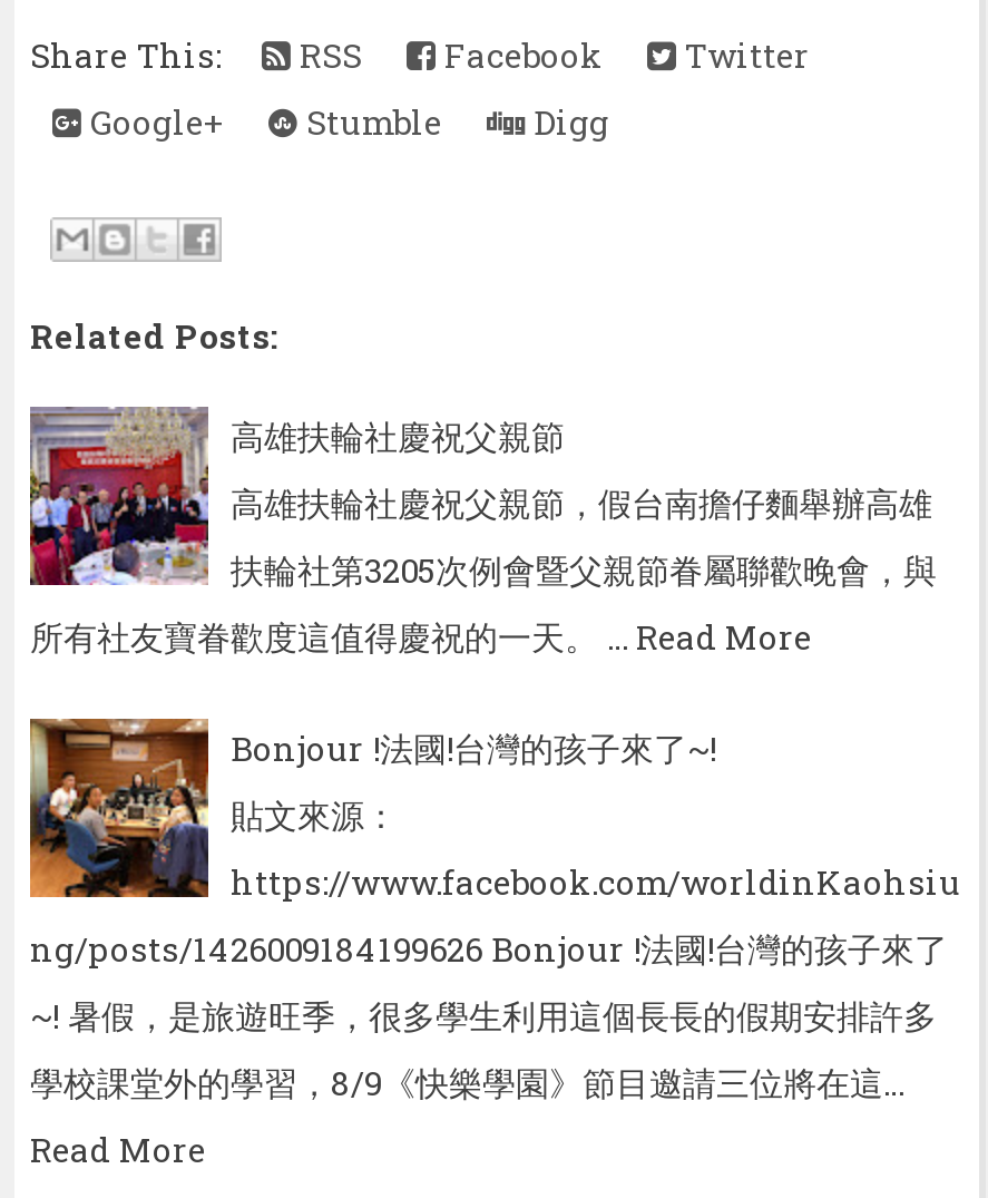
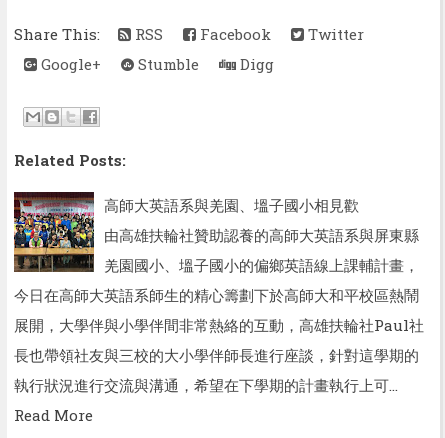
[28,405,961,1105] [image] | 高雄扶輪社慶祝父親節 | 高雄扶輪社慶祝父親節，假台南擔仔麵舉辦高雄 | 扶輪社第3205次例會暨父親節眷屬聯歡晚會，與 | 所有社友寶眷歡度這值得慶祝的一天。 … Read More | Bonjour !法國!台灣的孩子來了~! | 貼文來源： | https://www.facebook.com/worldinKaohsiu | ng/posts/1426009184199626 Bonjour !法國!台灣的孩子來了 | ~! 暑假，是旅遊旺季，很多學生利用這個長長的假期安排許多 | 學校課堂外的學習，8/9《快樂學園》節目邀請三位將在這… -> [13,195,424,395] [image] | 高師大英語系與羌園、塭子國小相見歡 | 由高雄扶輪社贊助認養的高師大英語系與屏東縣 | 羌園國小、塭子國小的偏鄉英語線上課輔計畫， | 今日在高師大英語系師生的精心籌劃下於高師大和平校區熱鬧 | 展開，大學伴與小學伴間非常熱絡的互動，高雄扶輪社Paul社 | 長也帶領社友與三校的大小學伴師長進行座談，針對這學期的 | 執行狀況進行交流與溝通，希望在下學期的計畫執行上可…

